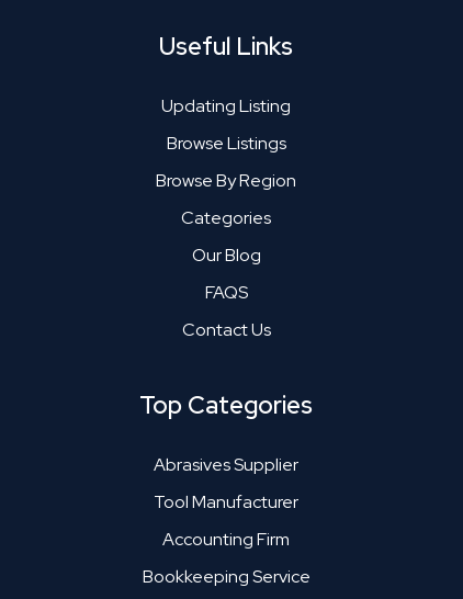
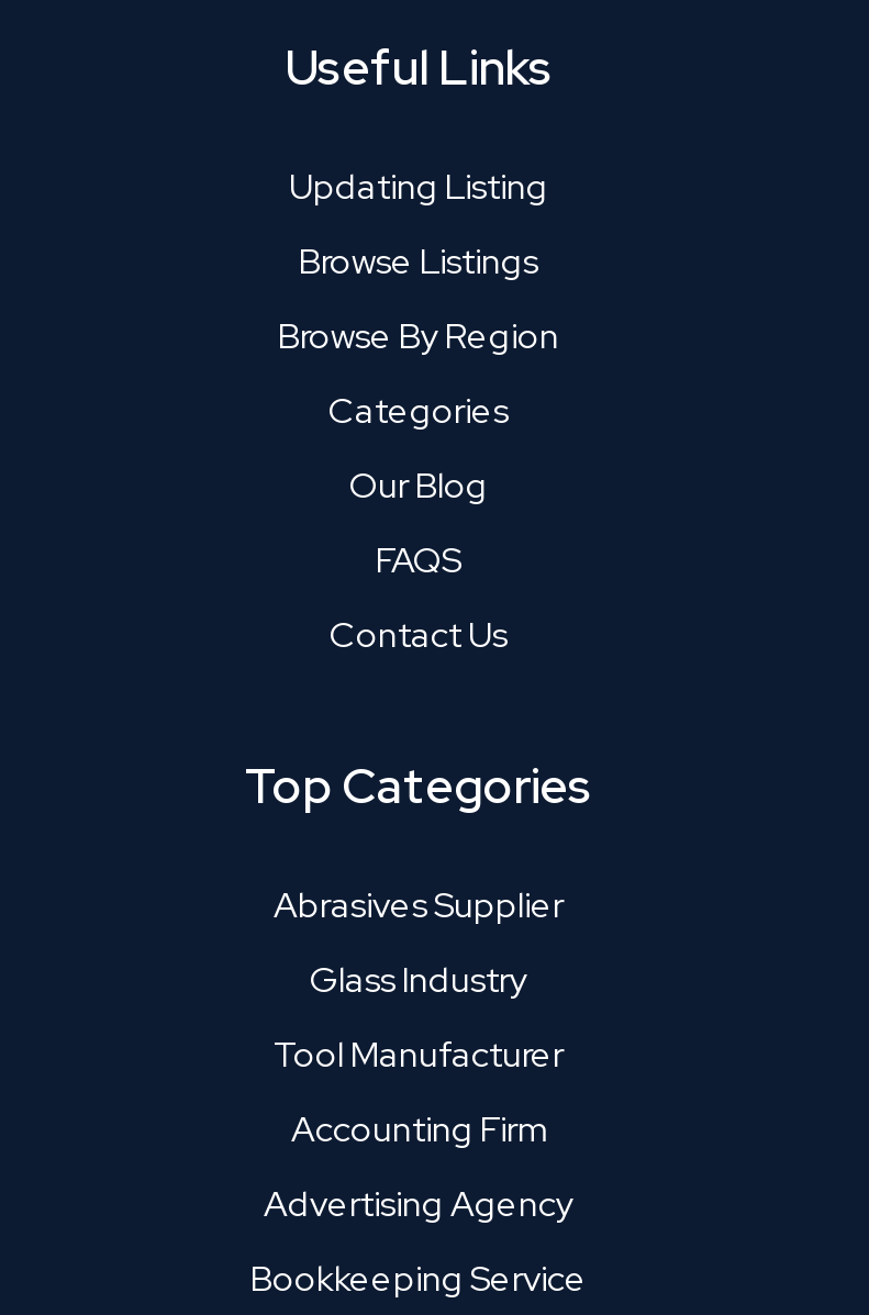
none -> [310,957,527,1003] Glass Industry
none -> [264,1181,573,1227] Advertising Agency

